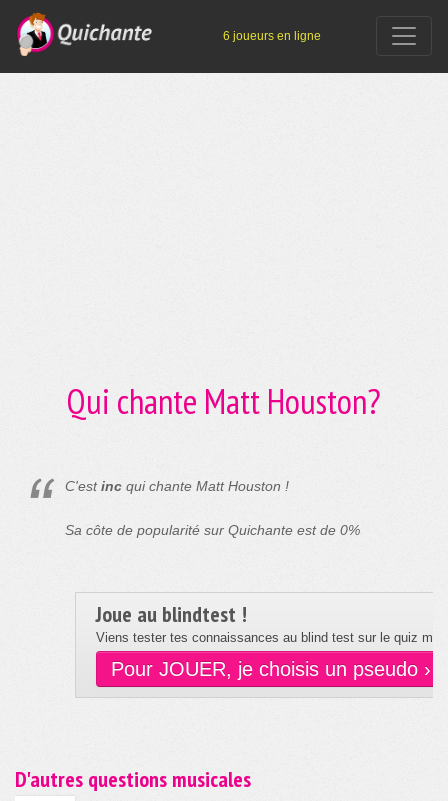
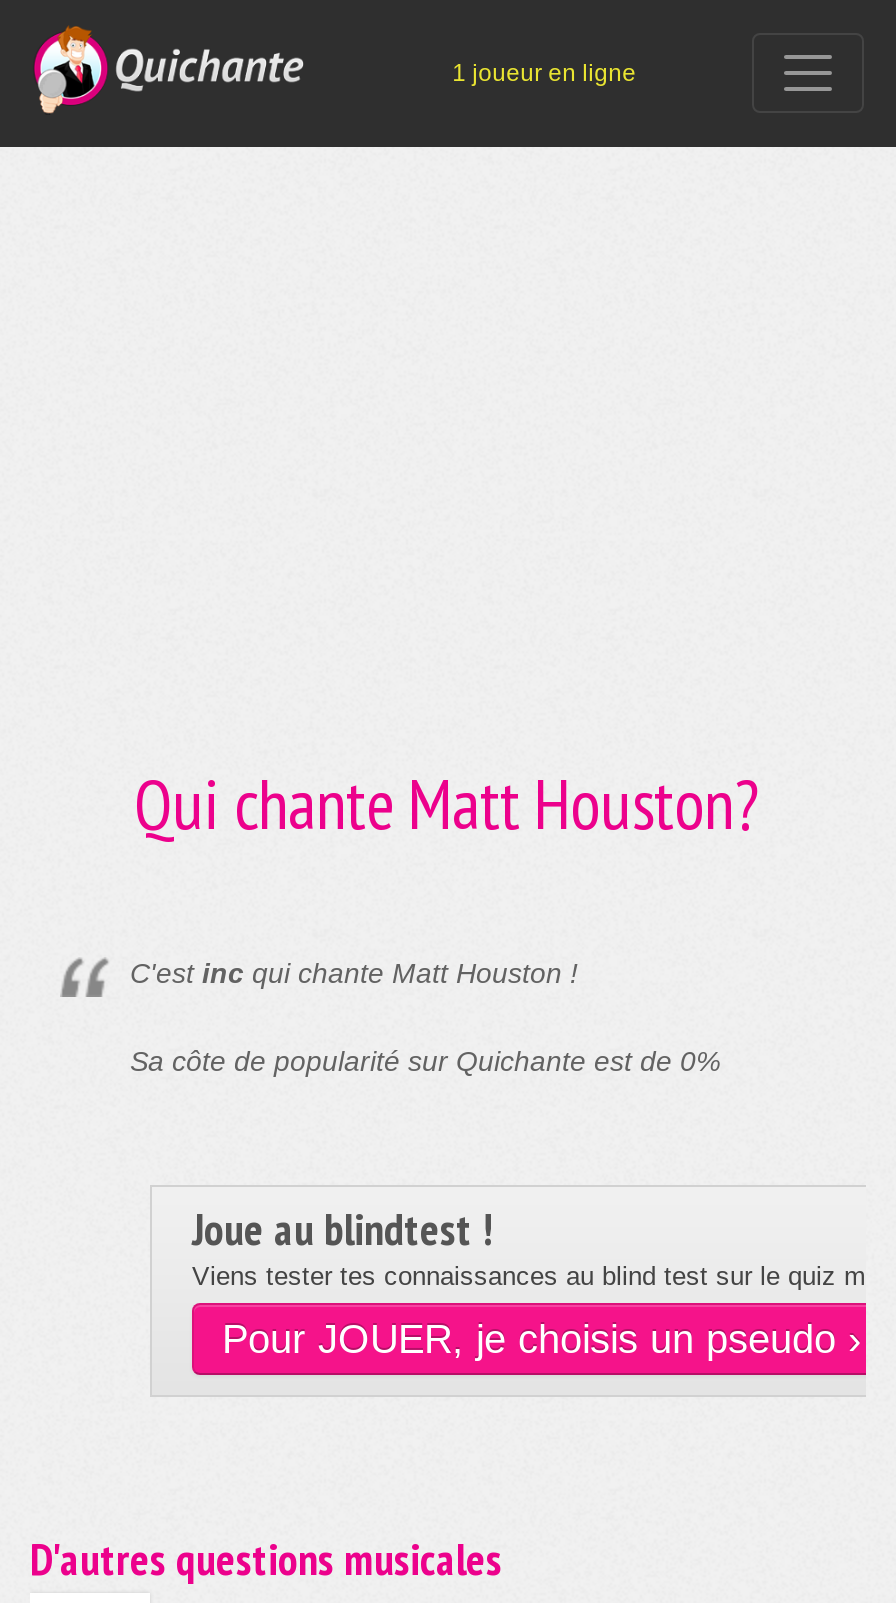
[223,29,321,43] 6 joueurs en ligne -> [452,59,636,87] 1 joueur en ligne

